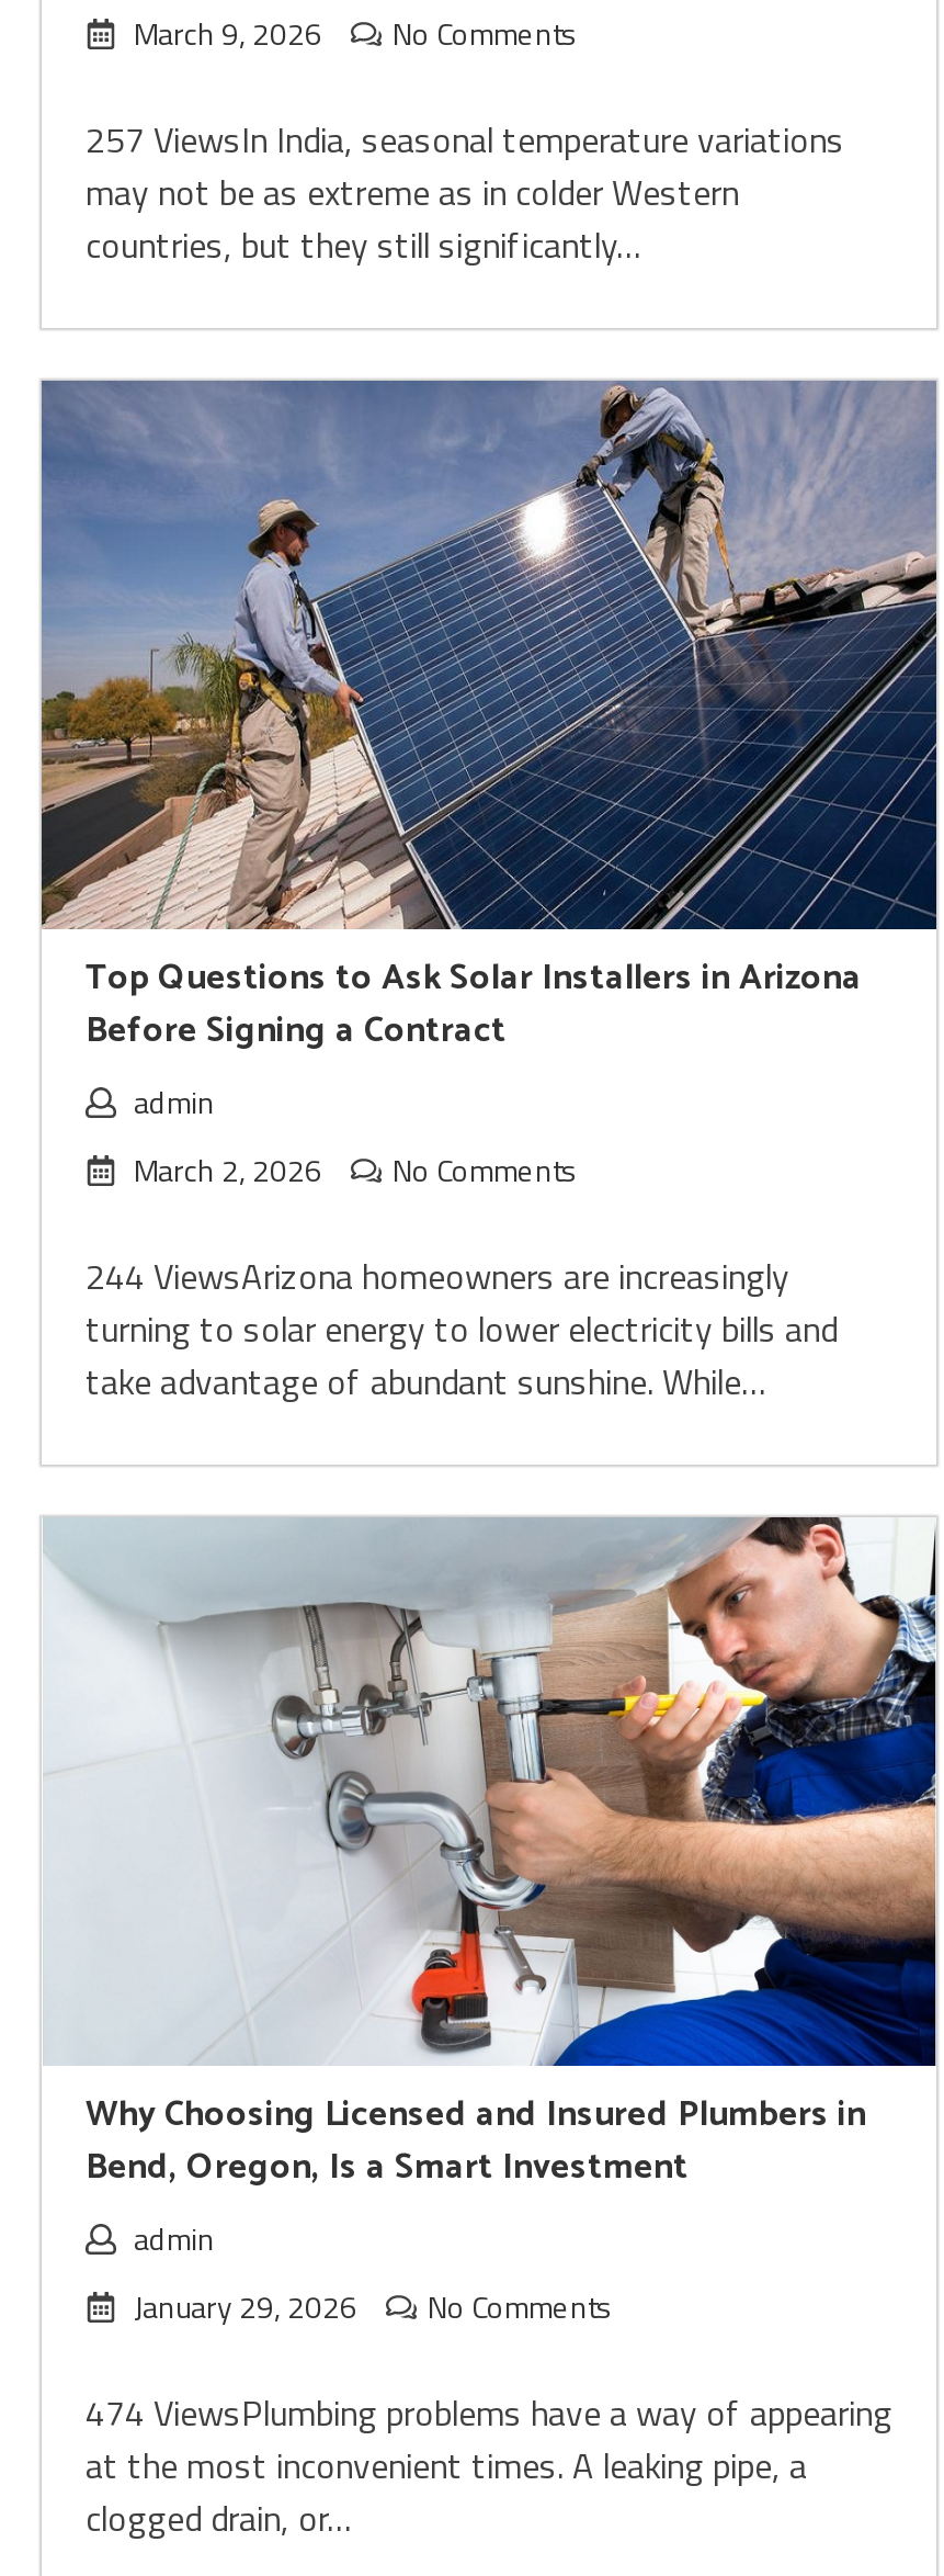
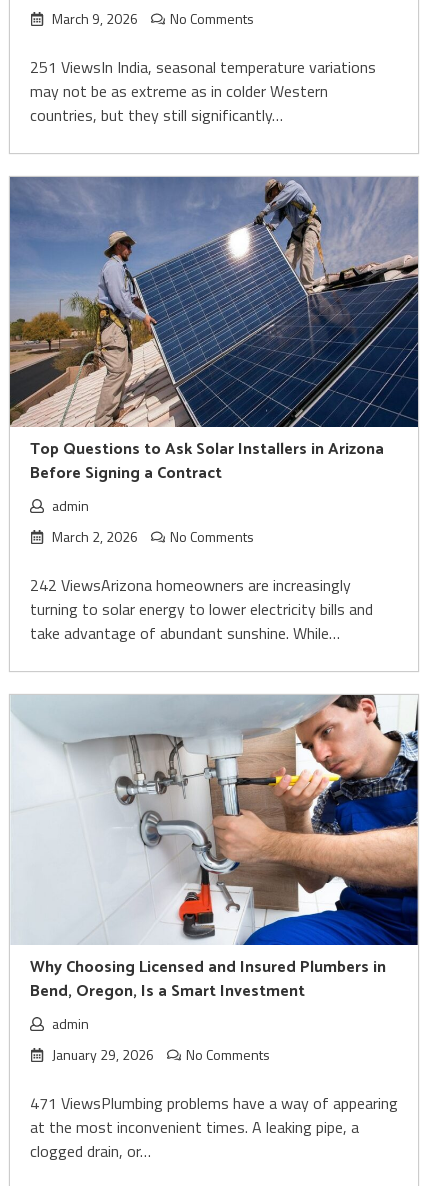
[86,113,844,166] 257 ViewsIn India, seasonal temperature variations -> [30,55,376,79] 251 ViewsIn India, seasonal temperature variations
[86,1250,789,1302] 244 ViewsArizona homeowners are increasingly -> [30,573,351,597] 242 ViewsArizona homeowners are increasingly
[86,2386,892,2439] 474 ViewsPlumbing problems have a way of appearing -> [30,1091,398,1115] 471 ViewsPlumbing problems have a way of appearing

